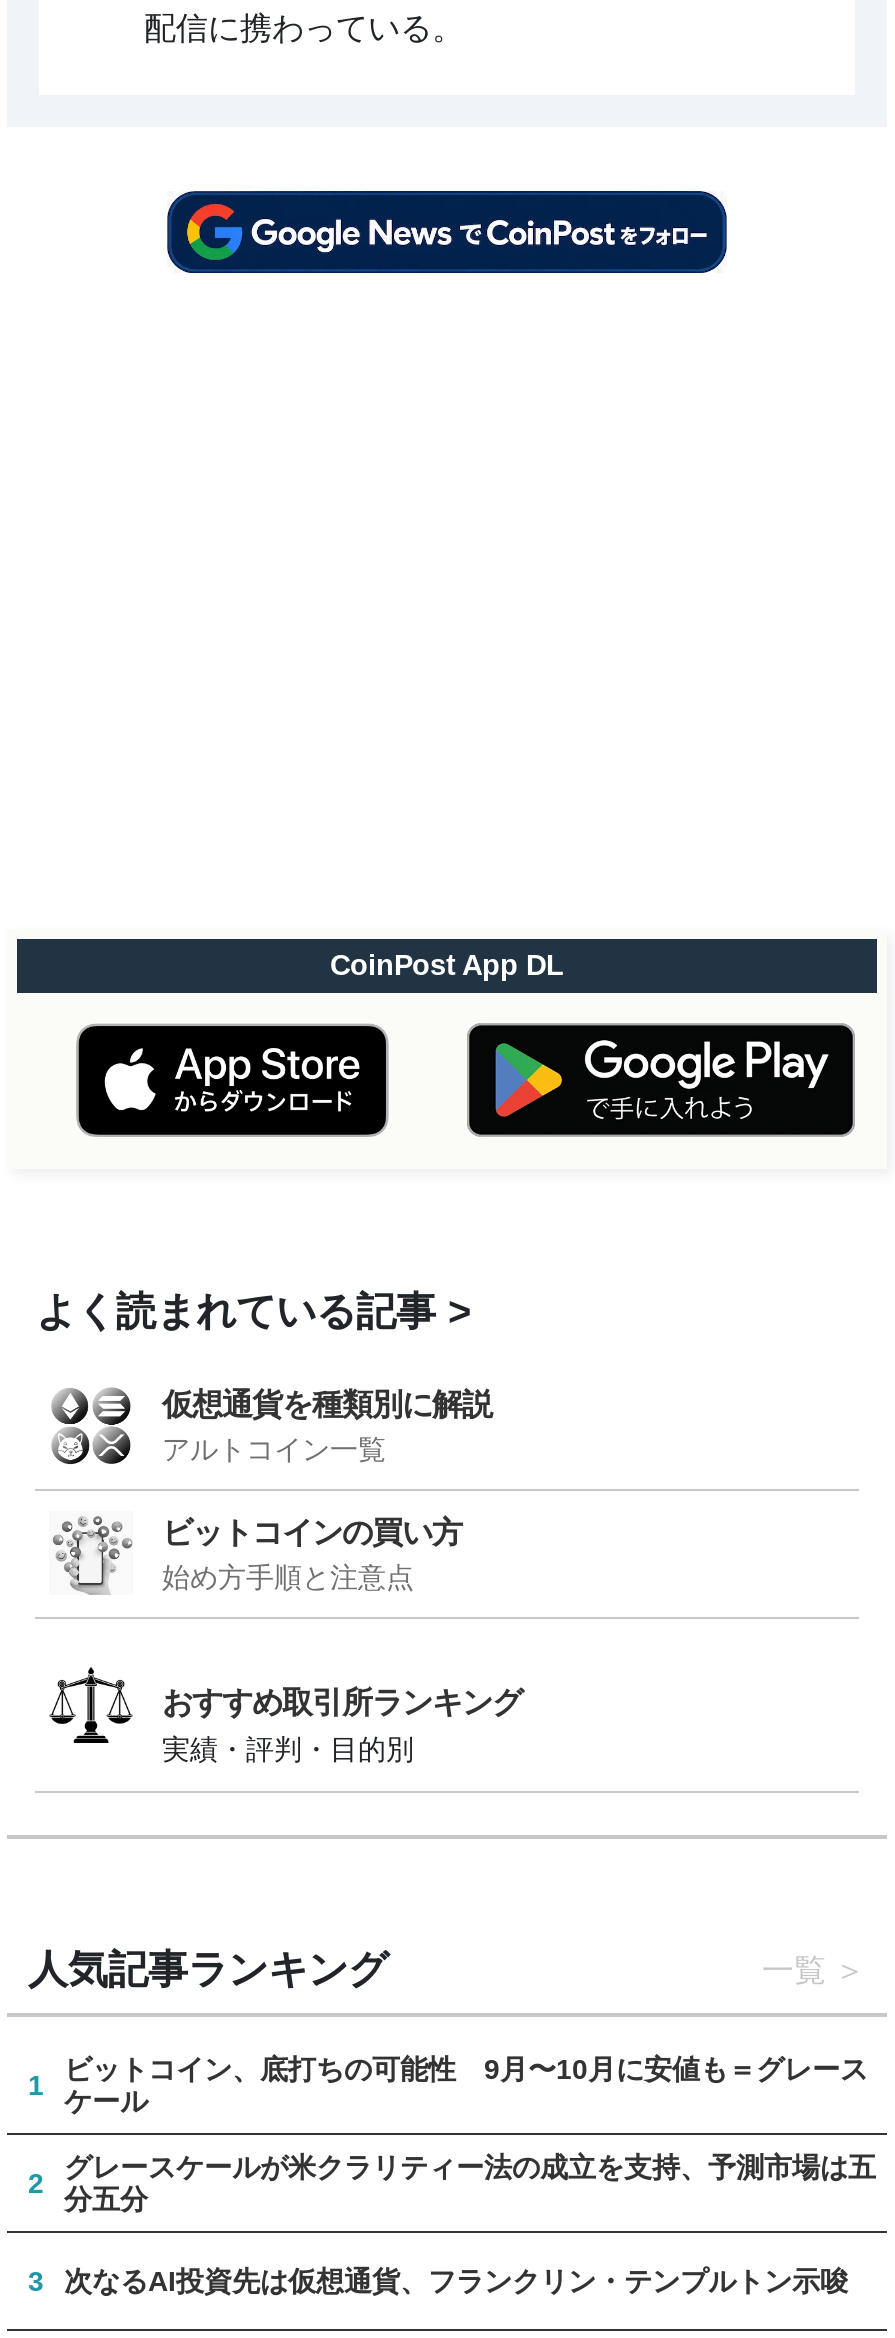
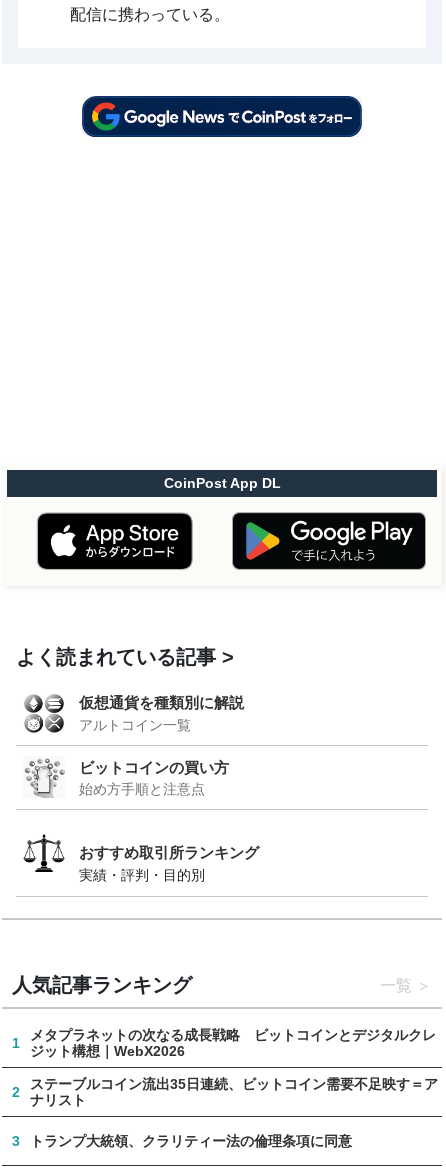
[64,2053,868,2117] ビットコイン、底打ちの可能性 9月〜10月に安値も＝グレース | ケール -> [30,1027,436,1059] メタプラネットの次なる成長戦略 ビットコインとデジタルクレ | ジット構想｜WebX2026
[64,2151,876,2215] グレースケールが米クラリティー法の成立を支持、予測市場は五 | 分五分 -> [30,1076,438,1108] ステーブルコイン流出35日連続、ビットコイン需要不足映す＝ア | ナリスト
[64,2265,848,2297] 次なるAI投資先は仮想通貨、フランクリン・テンプルトン示唆 -> [30,1133,352,1149] トランプ大統領、クラリティー法の倫理条項に同意

